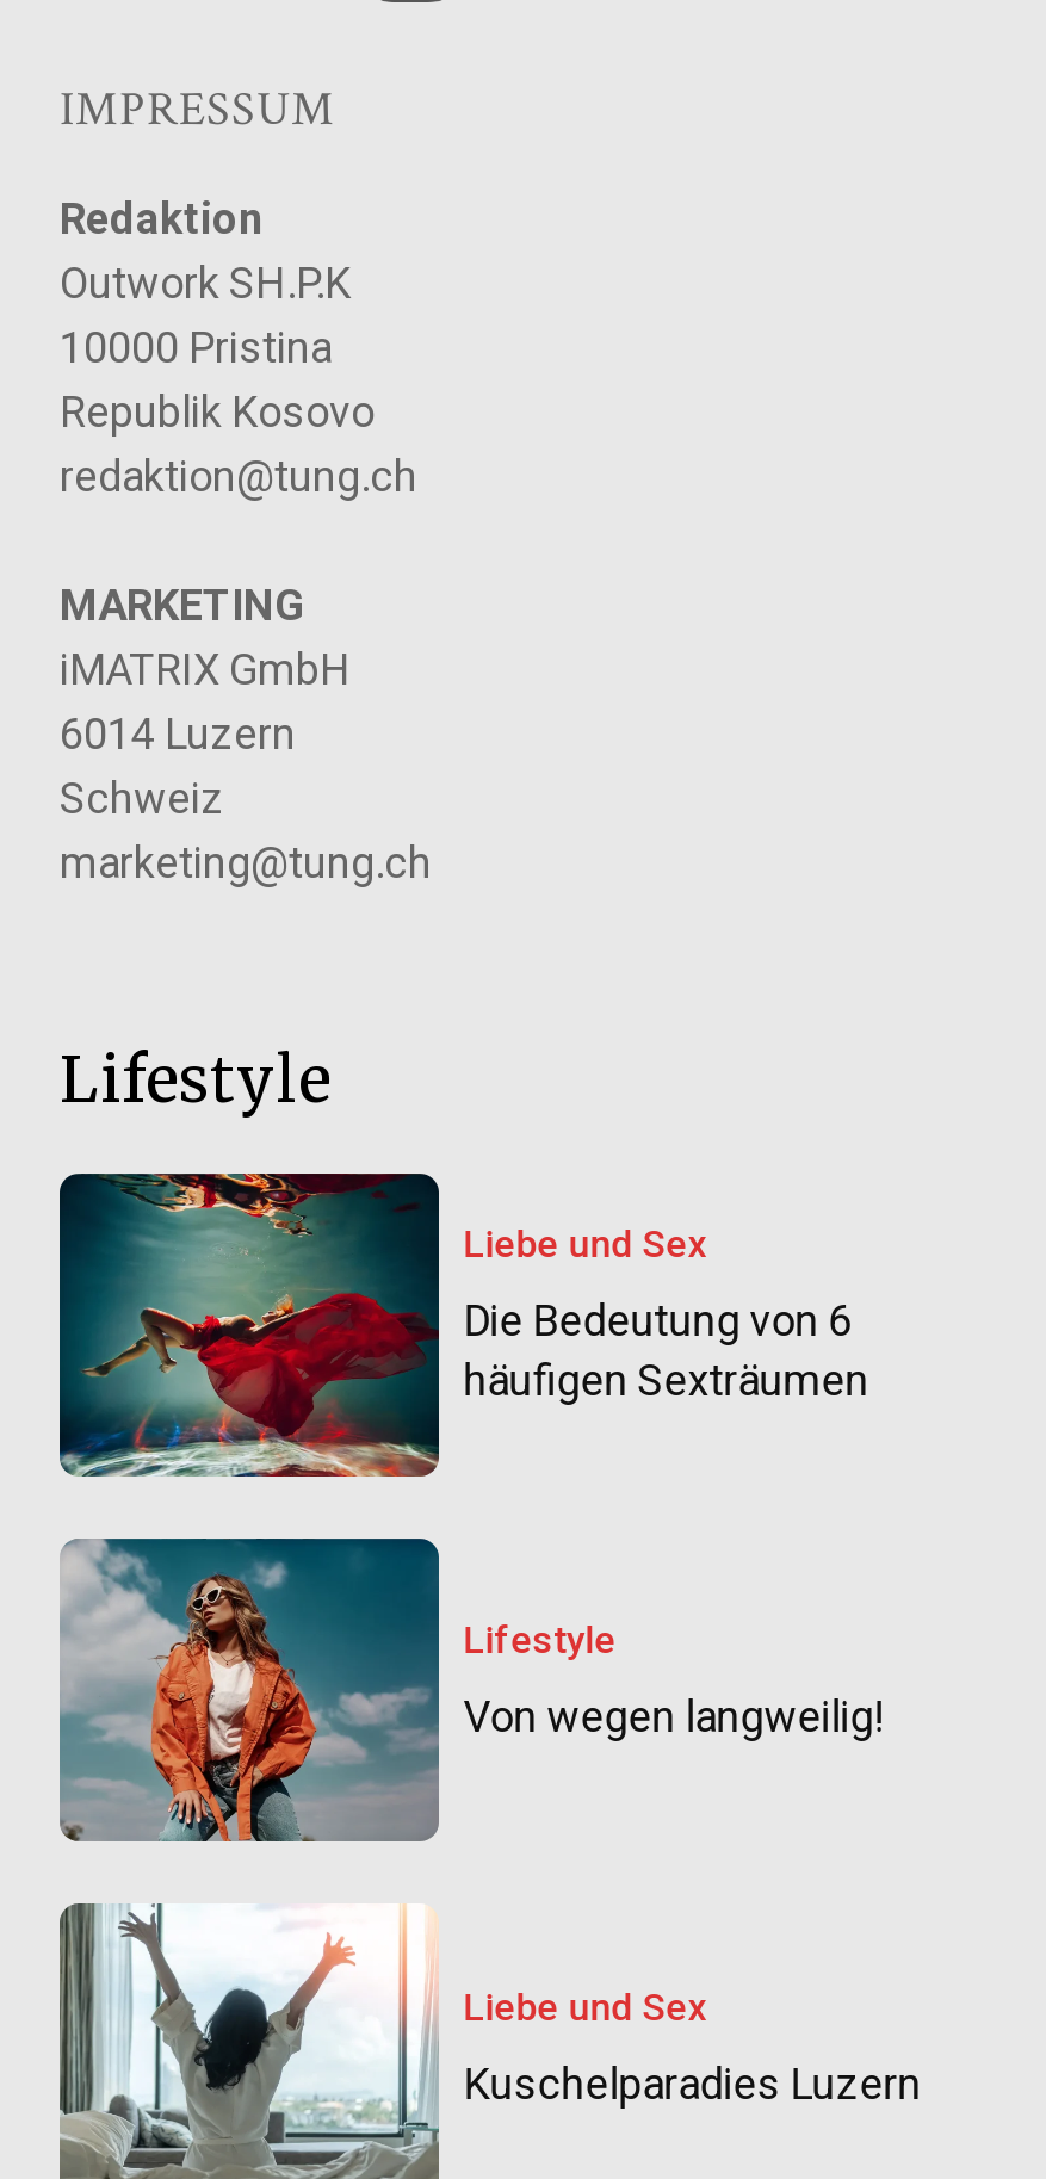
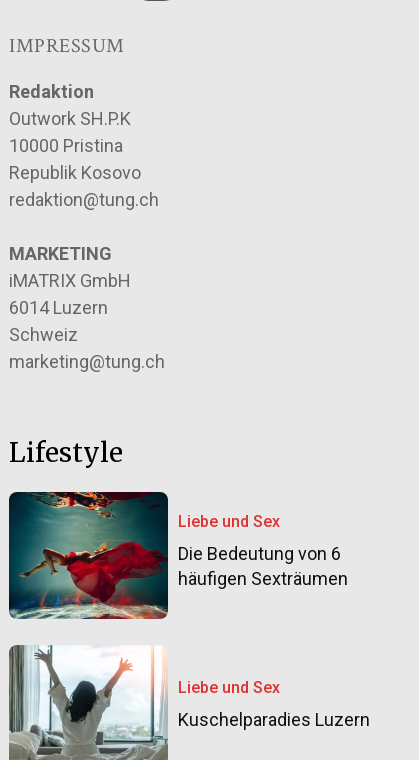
[60,1536,885,1844] [image] | Lifestyle | Von wegen langweilig! -> none

